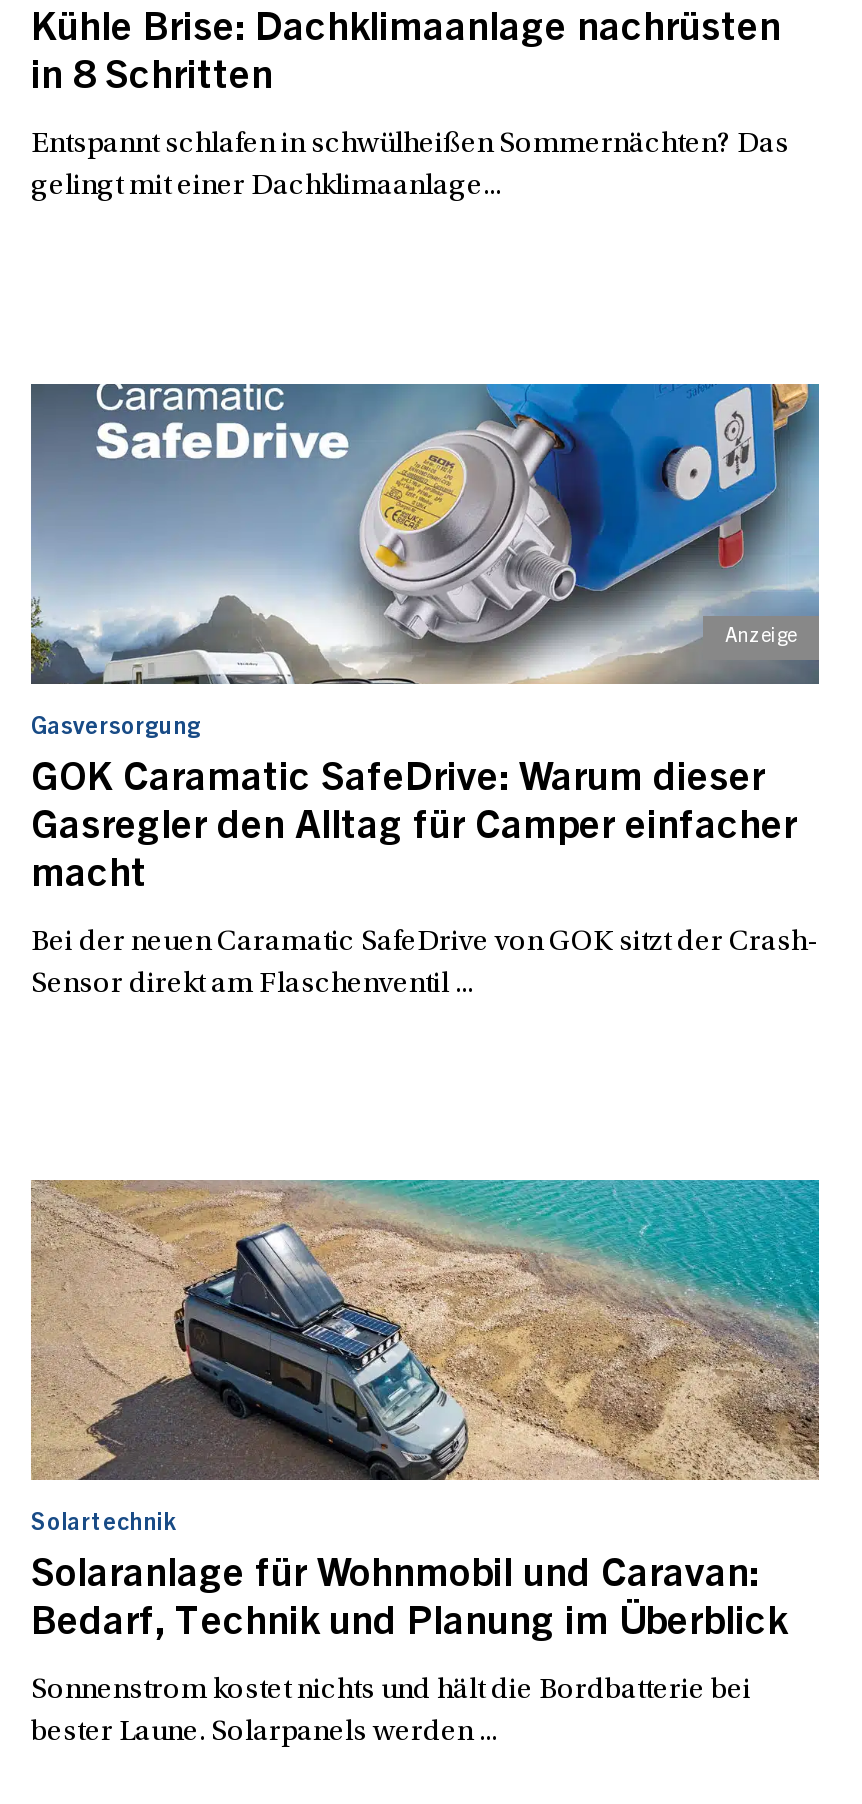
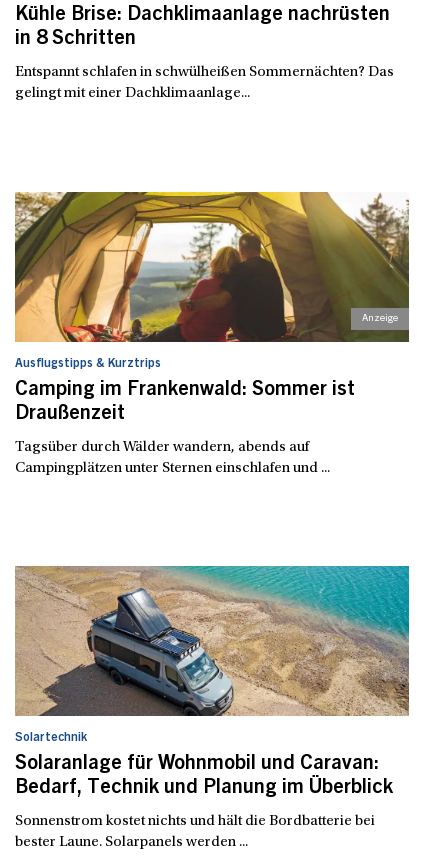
[29,382,821,739] [image] | Gasversorgung -> [14,191,410,370] [image] | Ausflugstipps & Kurztrips
[31,761,797,897] GOK Caramatic SafeDrive: Warum dieser | Gasregler den Alltag für Camper einfacher | macht -> [15,381,355,425] Camping im Frankenwald: Sommer ist | Draußenzeit
[31,927,819,999] Bei der neuen Caramatic SafeDrive von GOK sitzt der Crash- | Sensor direkt am Flaschenventil ... -> [15,440,330,476] Tagsüber durch Wälder wandern, abends auf | Campingplätzen unter Sternen einschlafen und ...

